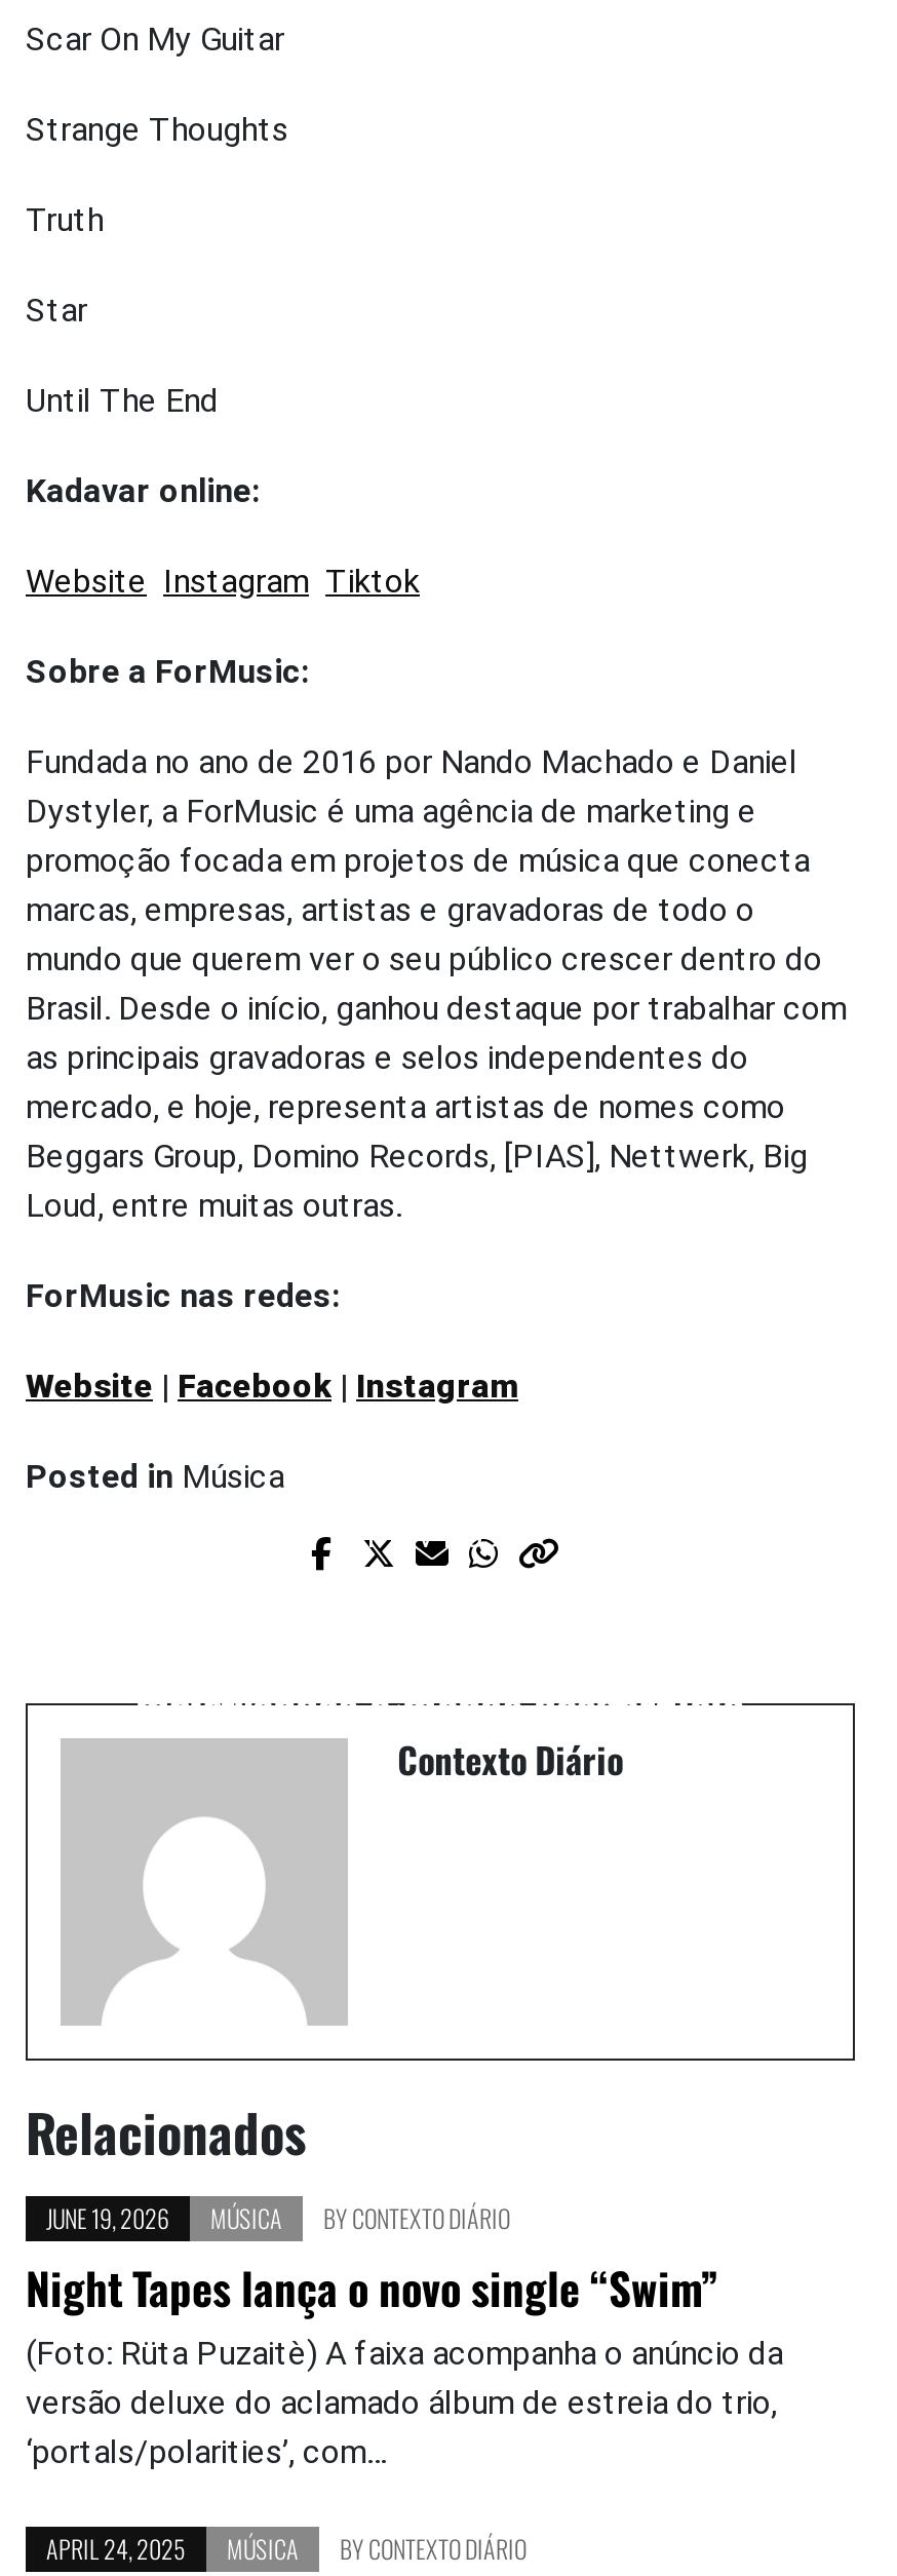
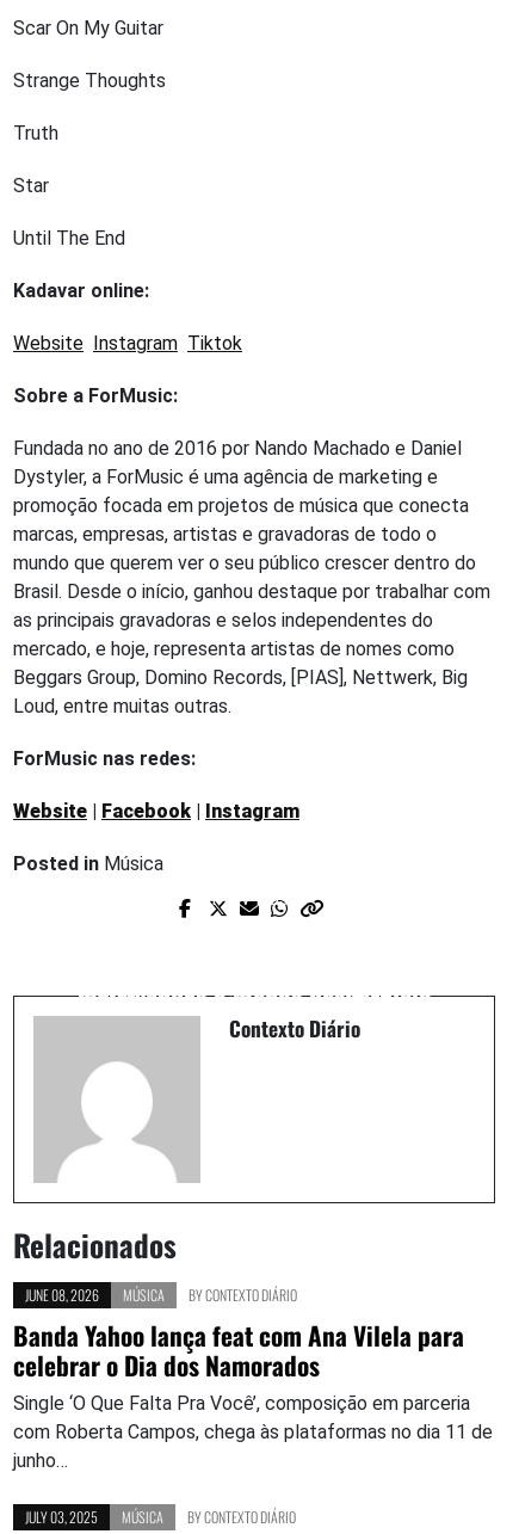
[46,2201,510,2236] JUNE 19, 2026 MÚSICA BY CONTEXTO DIÁRIO -> [25,1285,297,1305] JUNE 08, 2026 MÚSICA BY CONTEXTO DIÁRIO
[26,2256,783,2472] Night Tapes lança o novo single “Swim” | (Foto: Rüta Puzaitè) A faixa acompanha o anúncio da | versão deluxe do aclamado álbum de estreia do trio, | ‘portals/polarities’, com… -> [13,1317,493,1472] Banda Yahoo lança feat com Ana Vilela para | celebrar o Dia dos Namorados | Single ‘O Que Falta Pra Você’, composição em parceria | com Roberta Campos, chega às plataformas no dia 11 de | junho…
[46,2531,526,2566] APRIL 24, 2025 MÚSICA BY CONTEXTO DIÁRIO -> [25,1507,296,1527] JULY 03, 2025 MÚSICA BY CONTEXTO DIÁRIO

